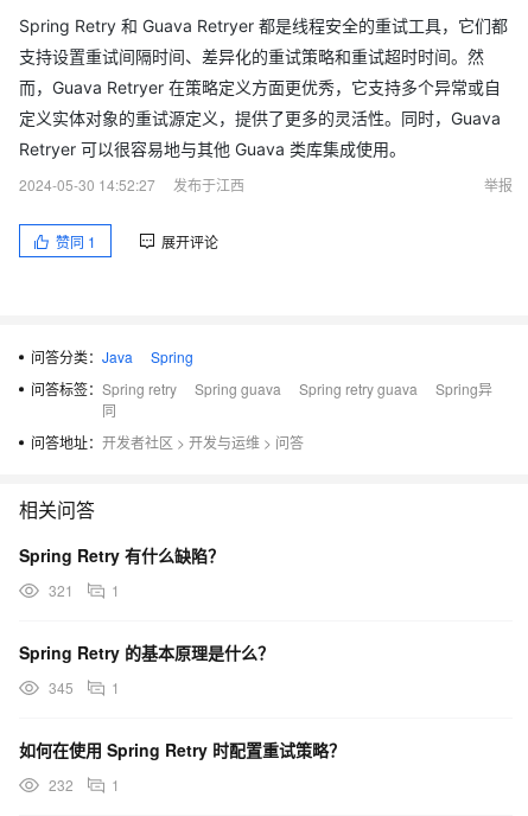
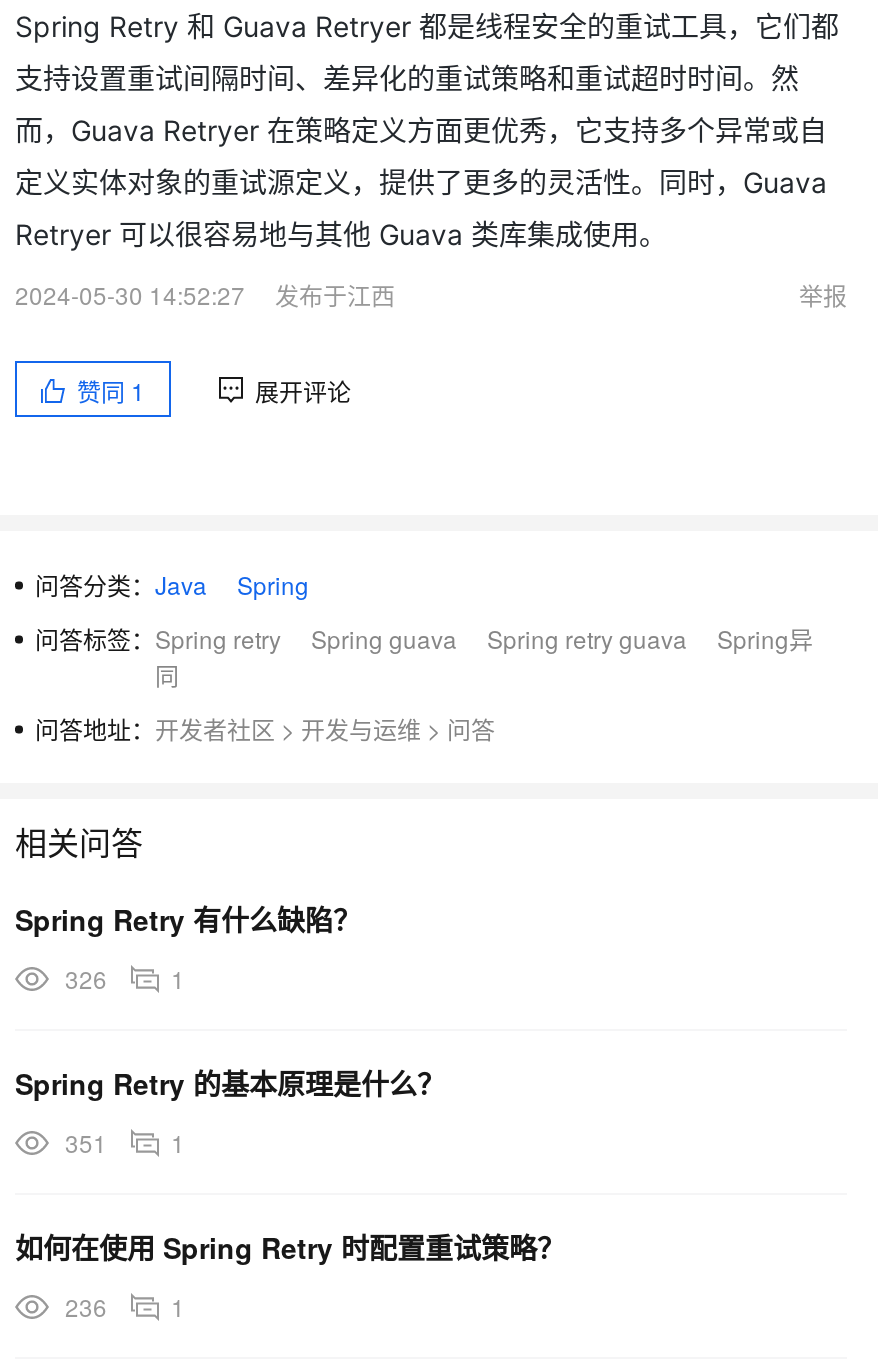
[49,580,120,600] 321 1 -> [65,961,185,995] 326 1
[49,677,120,697] 345 1 -> [65,1125,185,1159] 351 1
[49,774,120,795] 232 1 -> [65,1289,185,1323] 236 1

